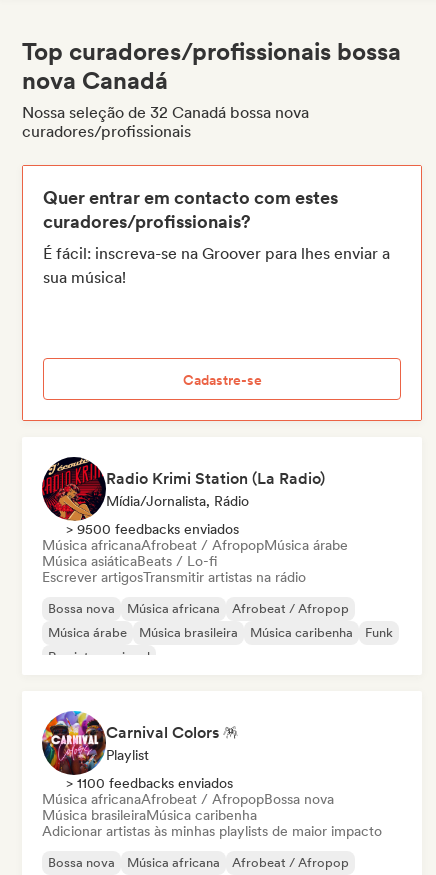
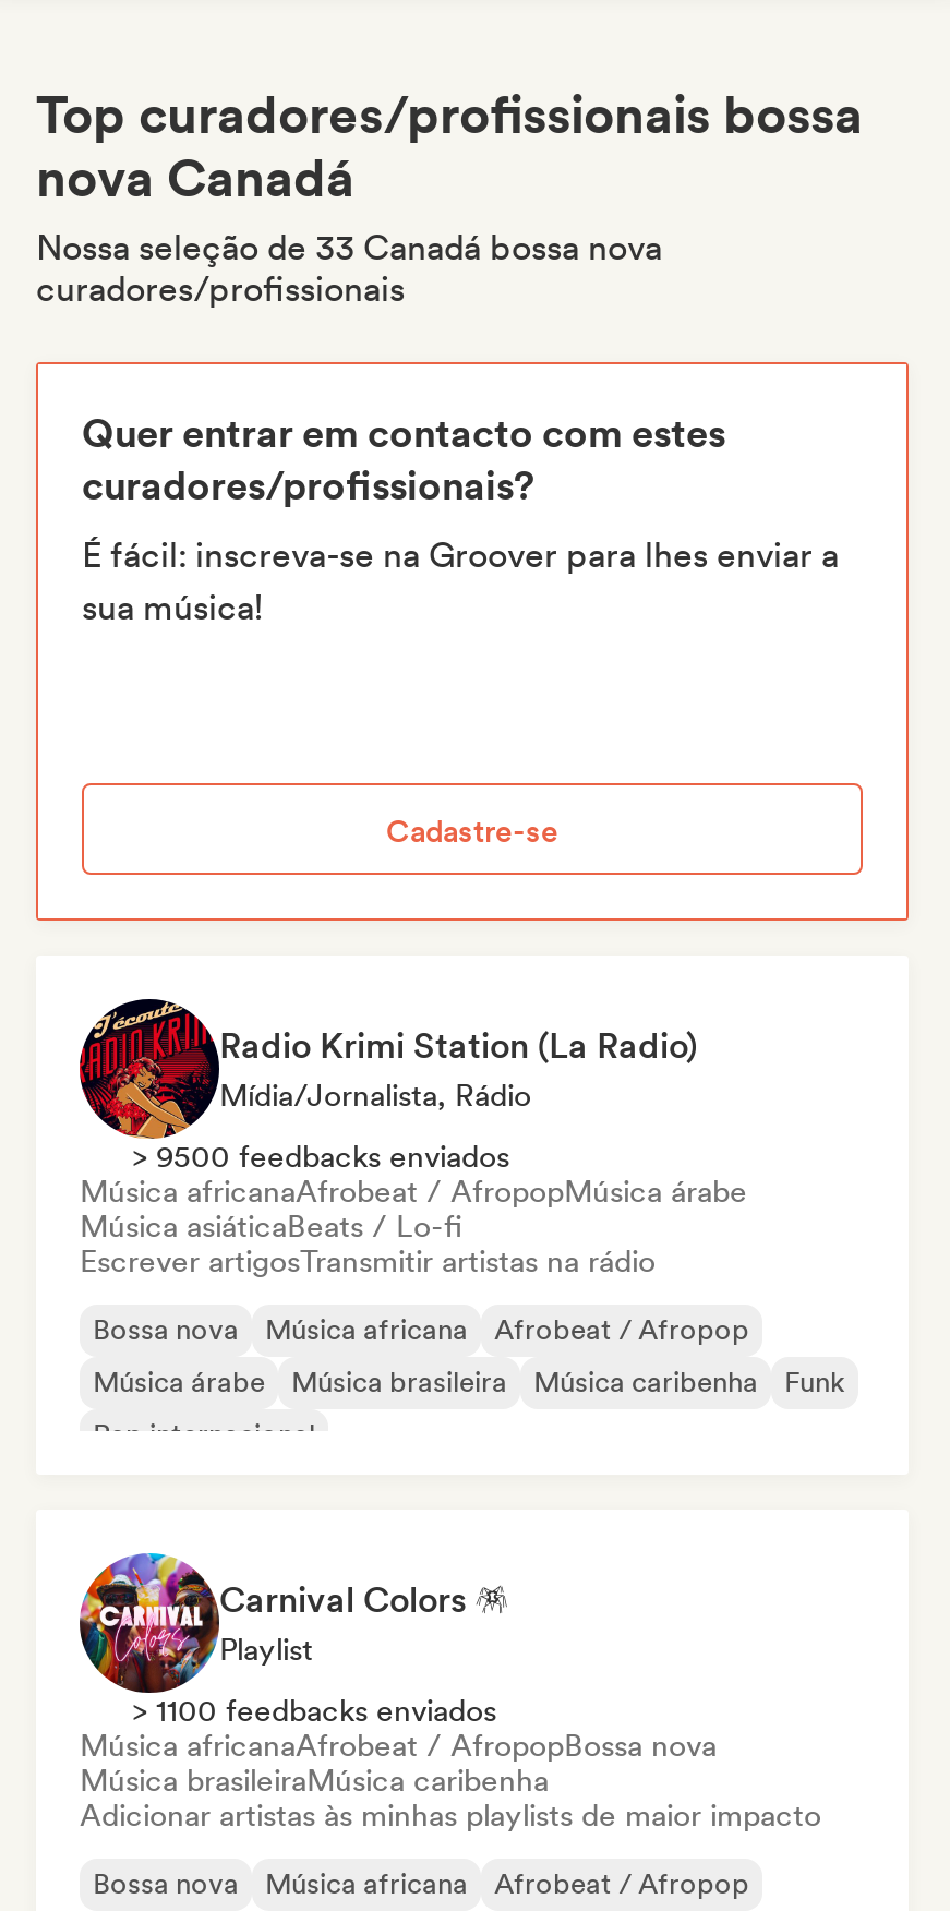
[22,103,309,122] Nossa seleção de 32 Canadá bossa nova -> [36,227,662,268] Nossa seleção de 33 Canadá bossa nova

